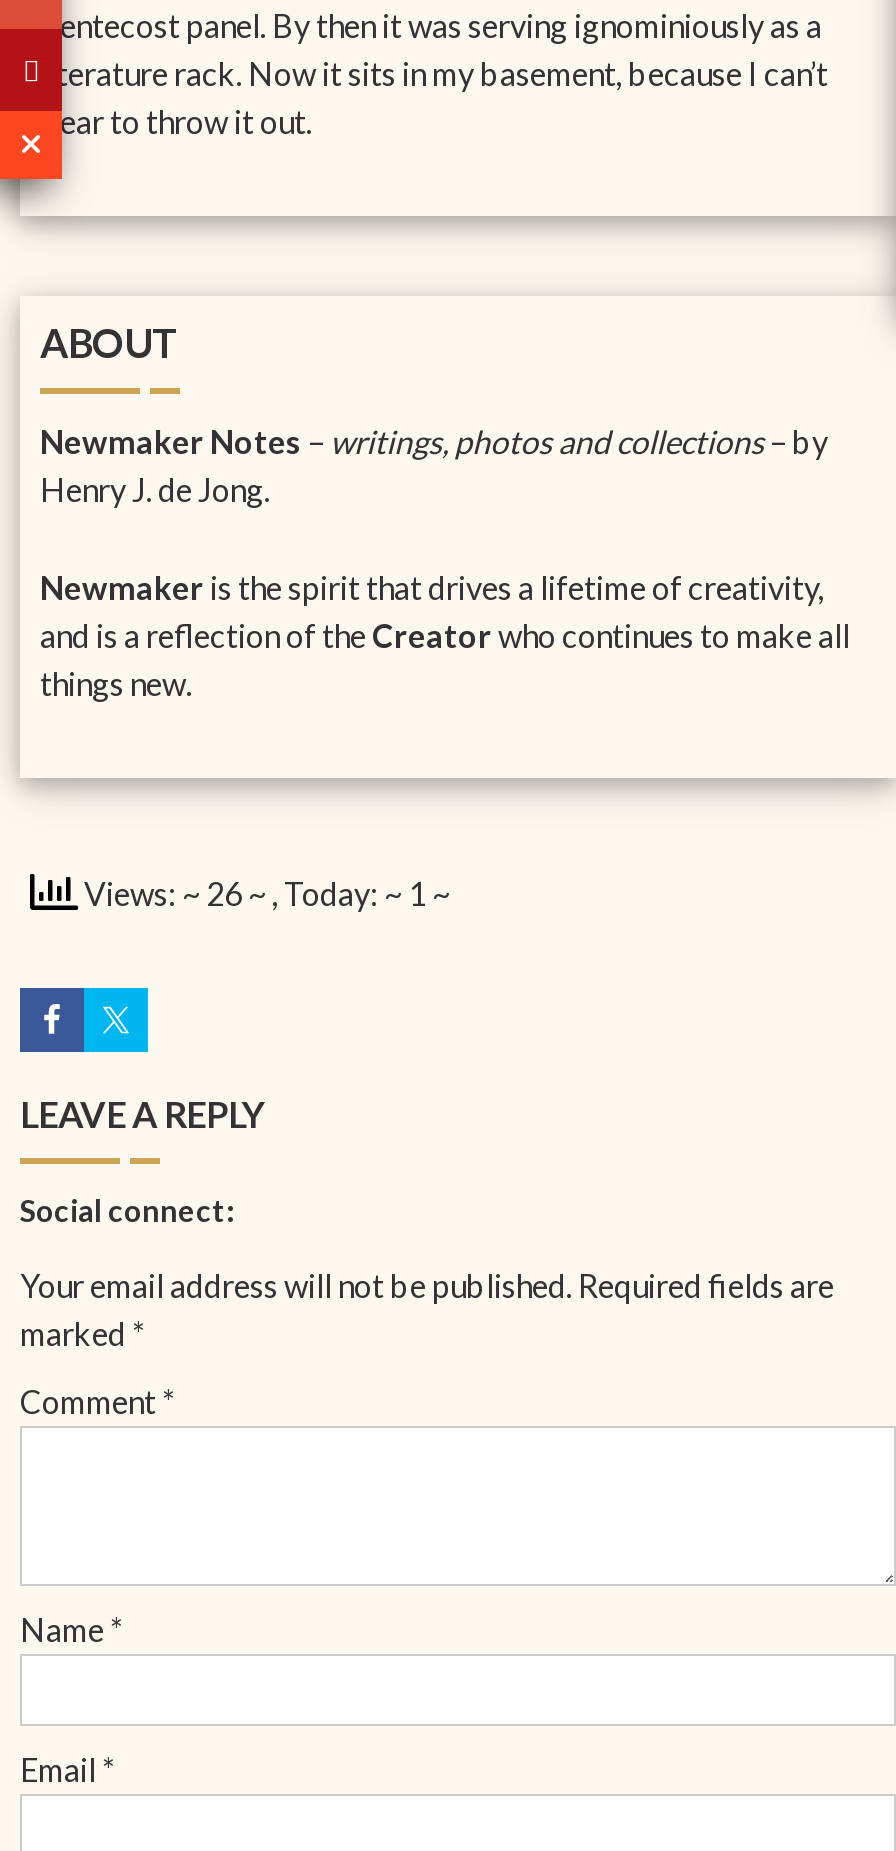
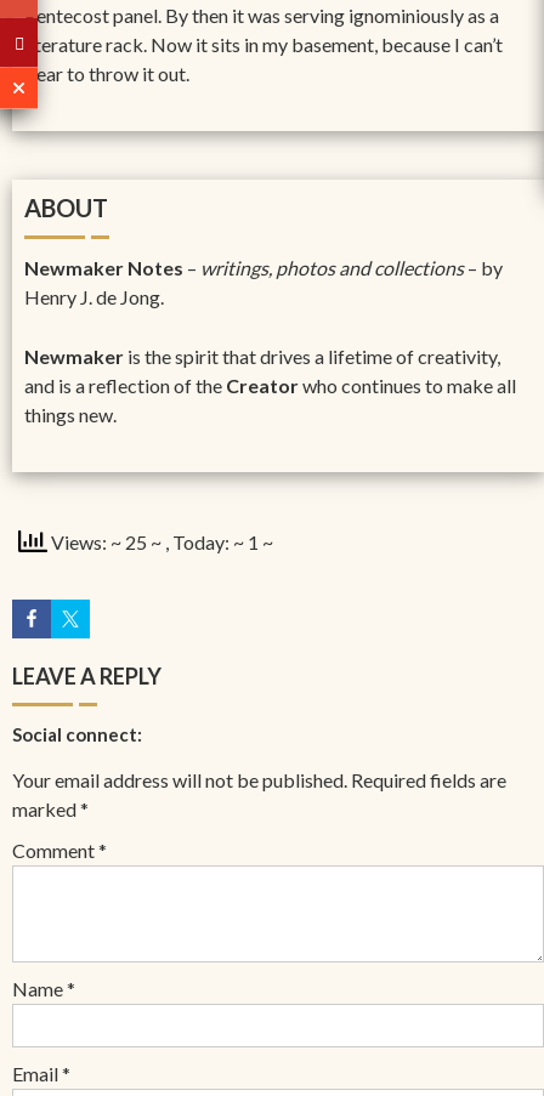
[78,874,450,912] Views: ~ 26 ~, Today: ~ 1 ~ -> [47,530,273,553] Views: ~ 25 ~, Today: ~ 1 ~

